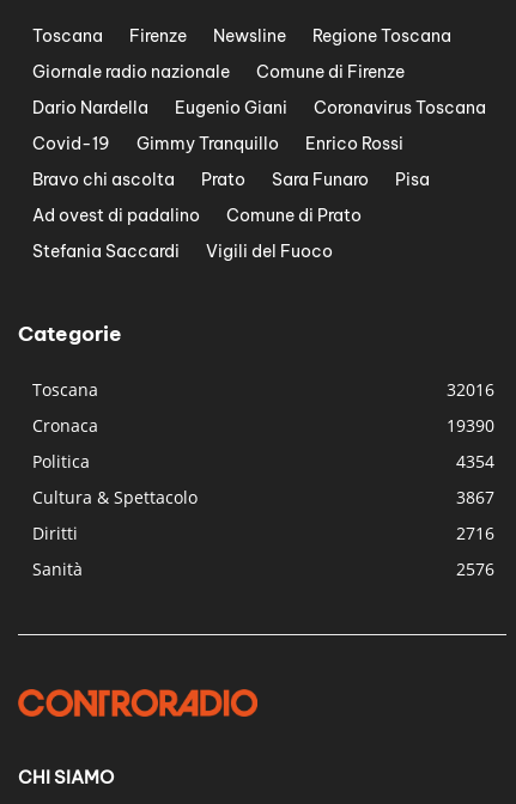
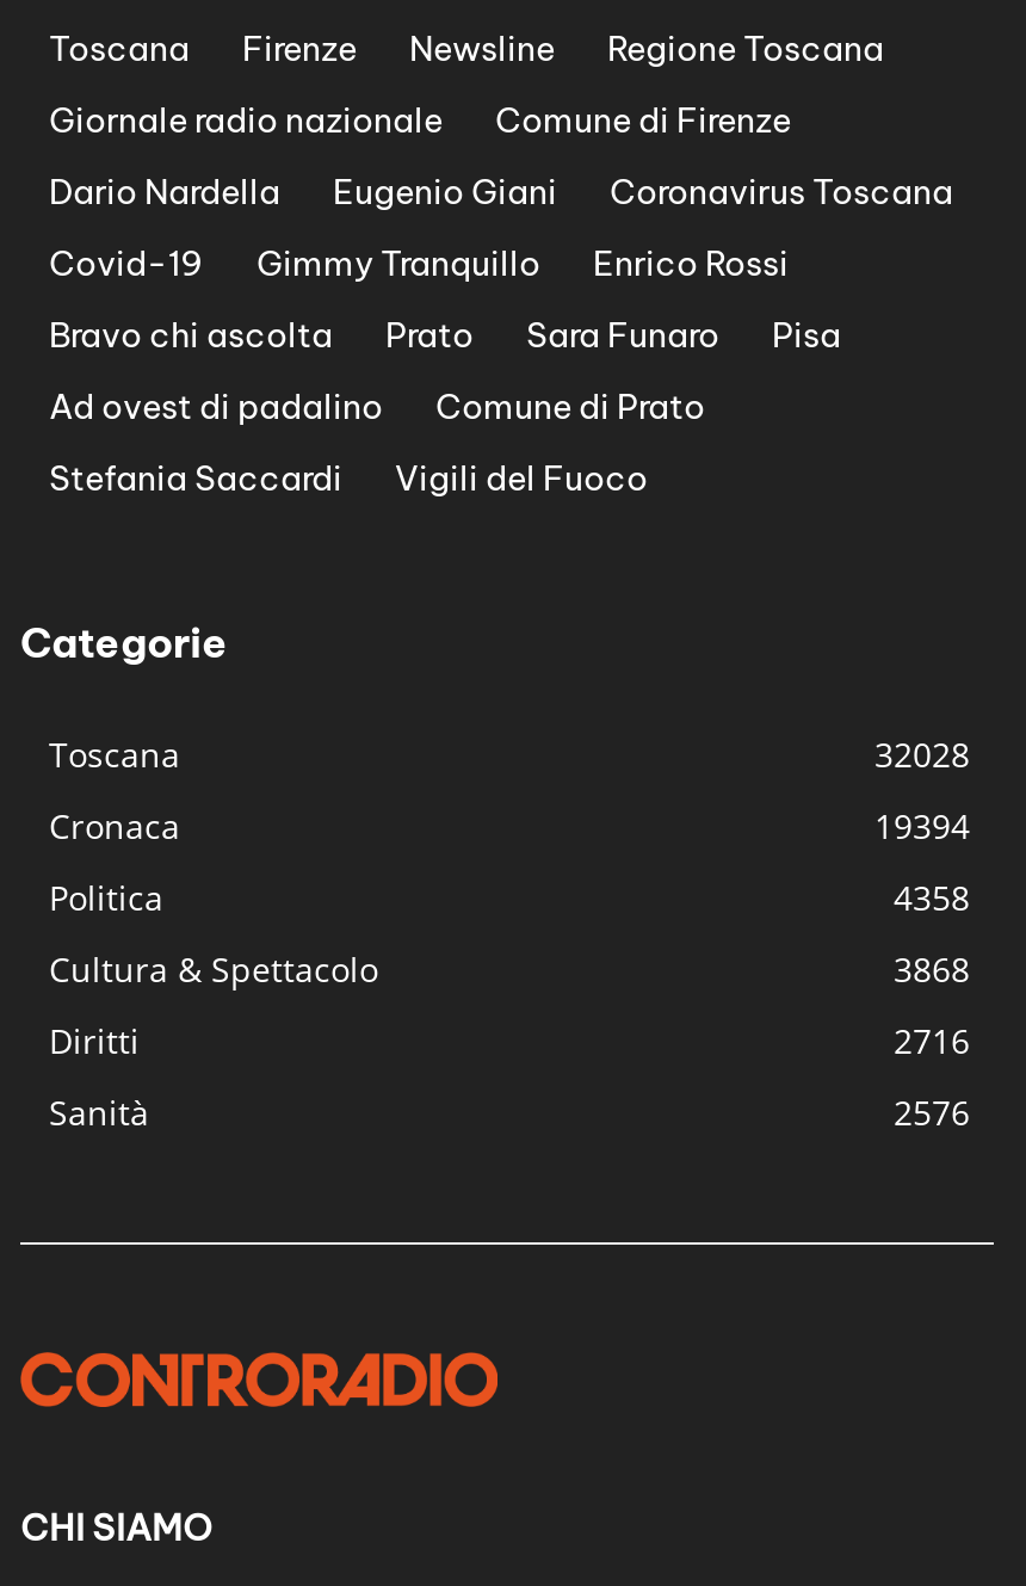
[447,378,494,401] 32016 -> [874,732,970,777] 32028
[447,414,494,437] 19390 -> [874,803,970,849] 19394
[456,450,494,473] 4354 -> [894,875,970,920] 4358
[456,486,494,509] 3867 -> [894,947,970,992] 3868

